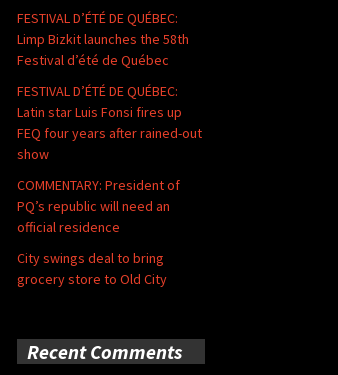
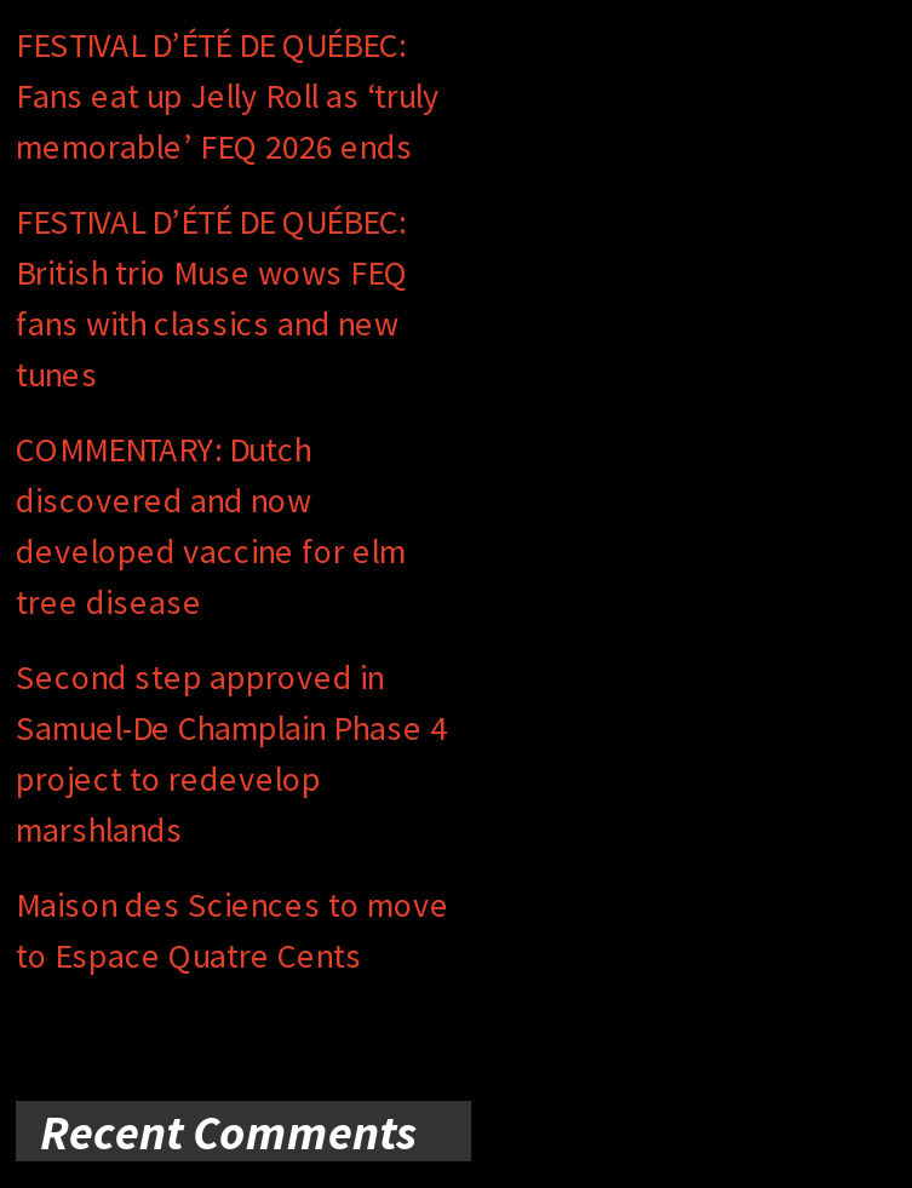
[17,30,189,69] Limp Bizkit launches the 58th | Festival d’été de Québec -> [16,75,440,169] Fans eat up Jelly Roll as ‘truly | memorable’ FEQ 2026 ends
[17,103,202,288] Latin star Luis Fonsi fires up | FEQ four years after rained-out | show | COMMENTARY: President of | PQ’s republic will need an | official residence | City swings deal to bring | grocery store to Old City -> [16,252,449,978] British trio Muse wows FEQ | fans with classics and new | tunes | COMMENTARY: Dutch | discovered and now | developed vaccine for elm | tree disease | Second step approved in | Samuel-De Champlain Phase 4 | project to redevelop | marshlands | Maison des Sciences to move | to Espace Quatre Cents

